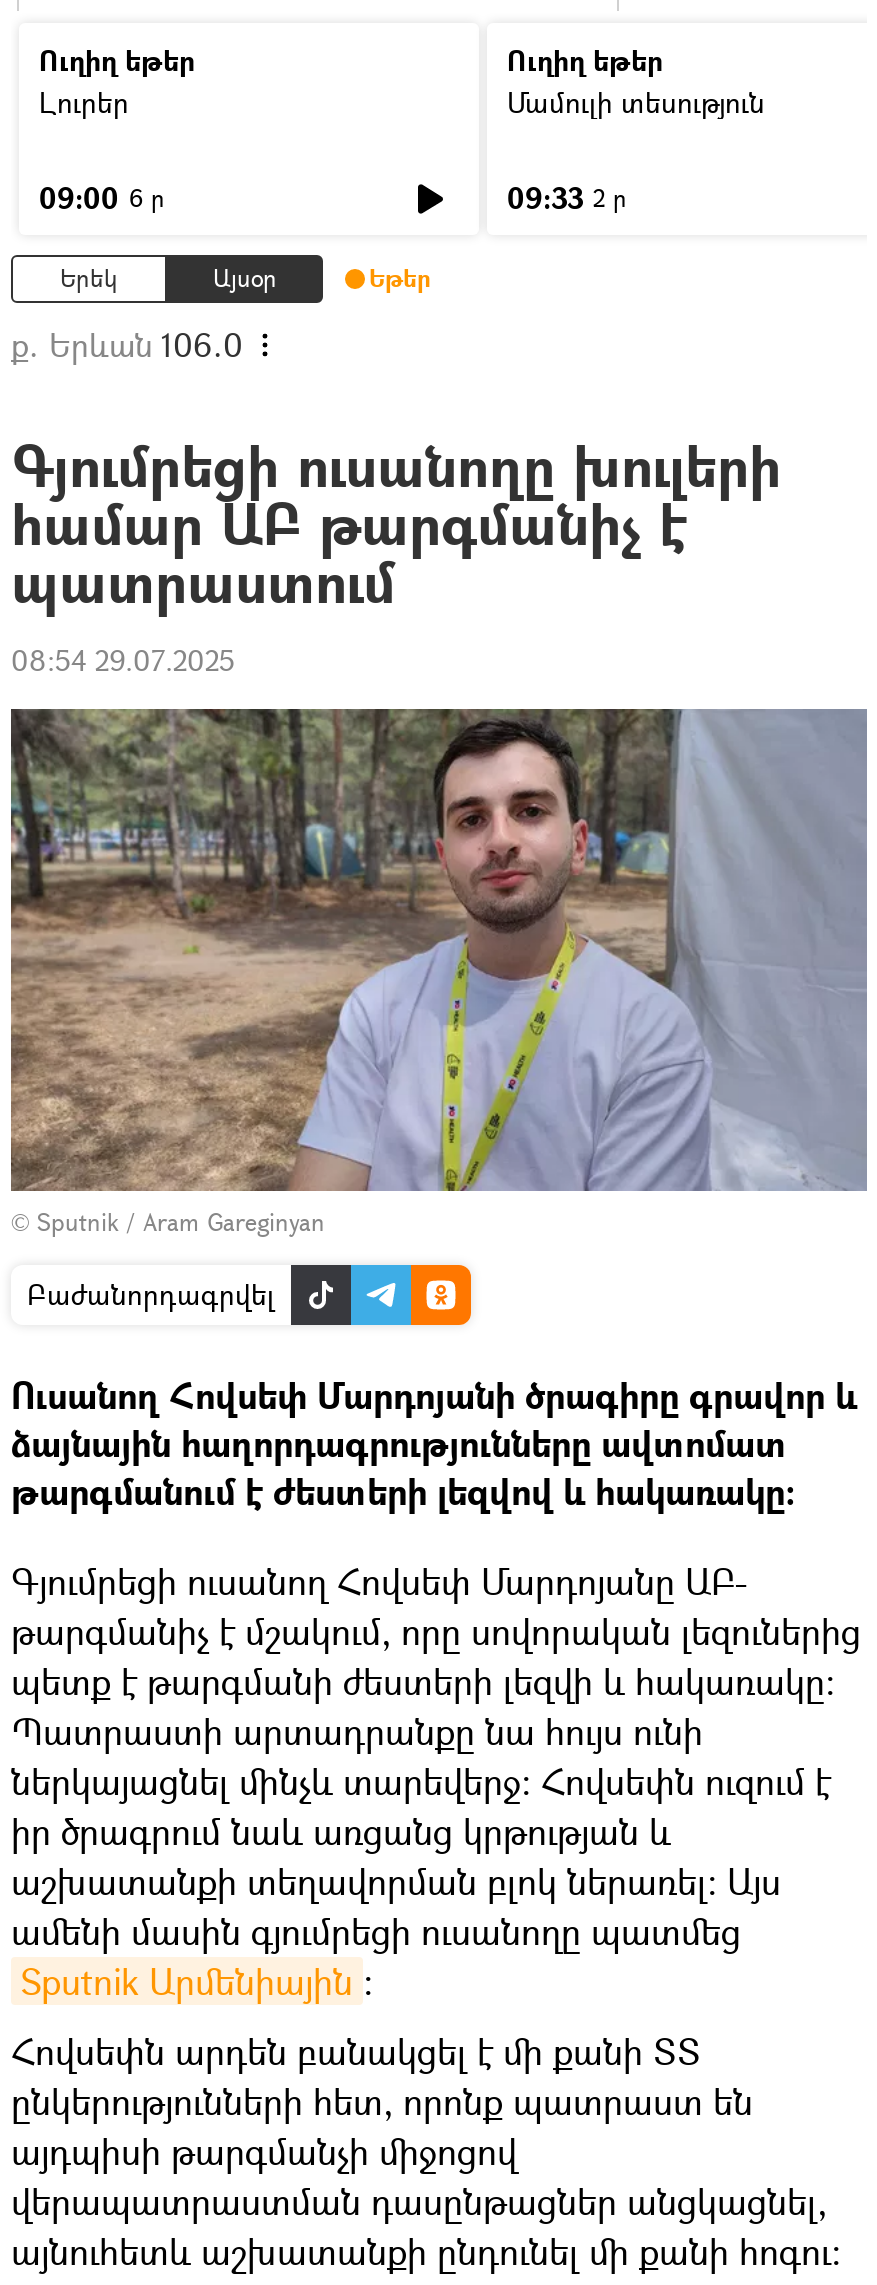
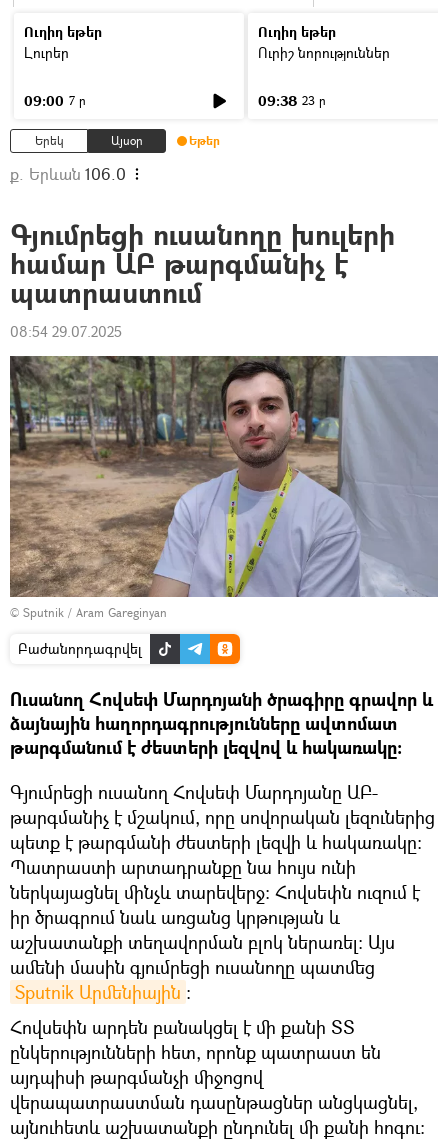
[507,83,765,121] Մամուլի տեսություն -> [258,43,390,62] Ուրիշ նորություններ
[39,179,165,217] 09:00 6 ր -> [24,91,86,110] 09:00 7 ր
[507,179,627,217] 09:33 2 ր -> [258,91,326,110] 09:38 23 ր

